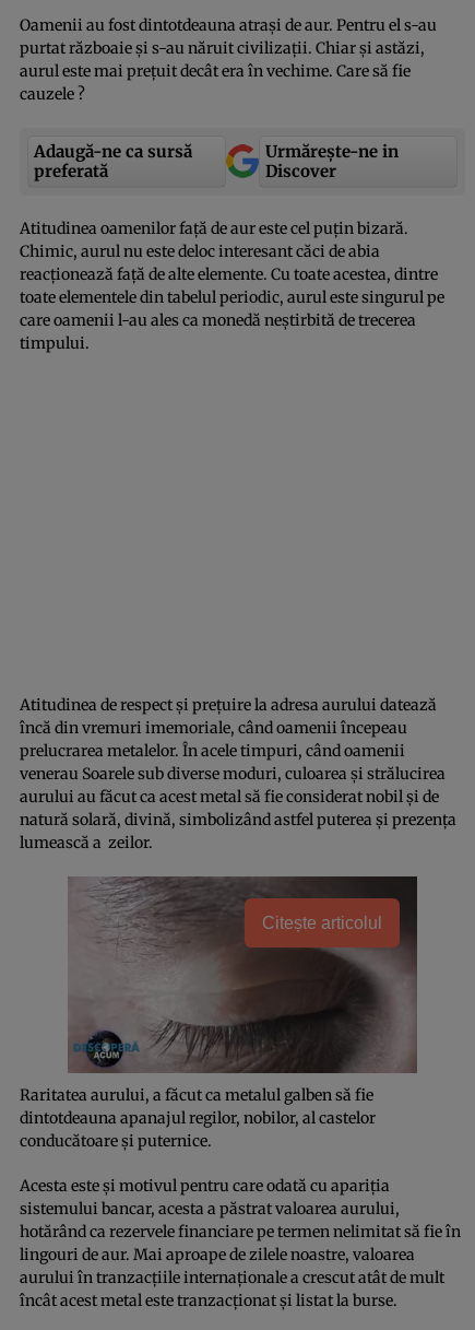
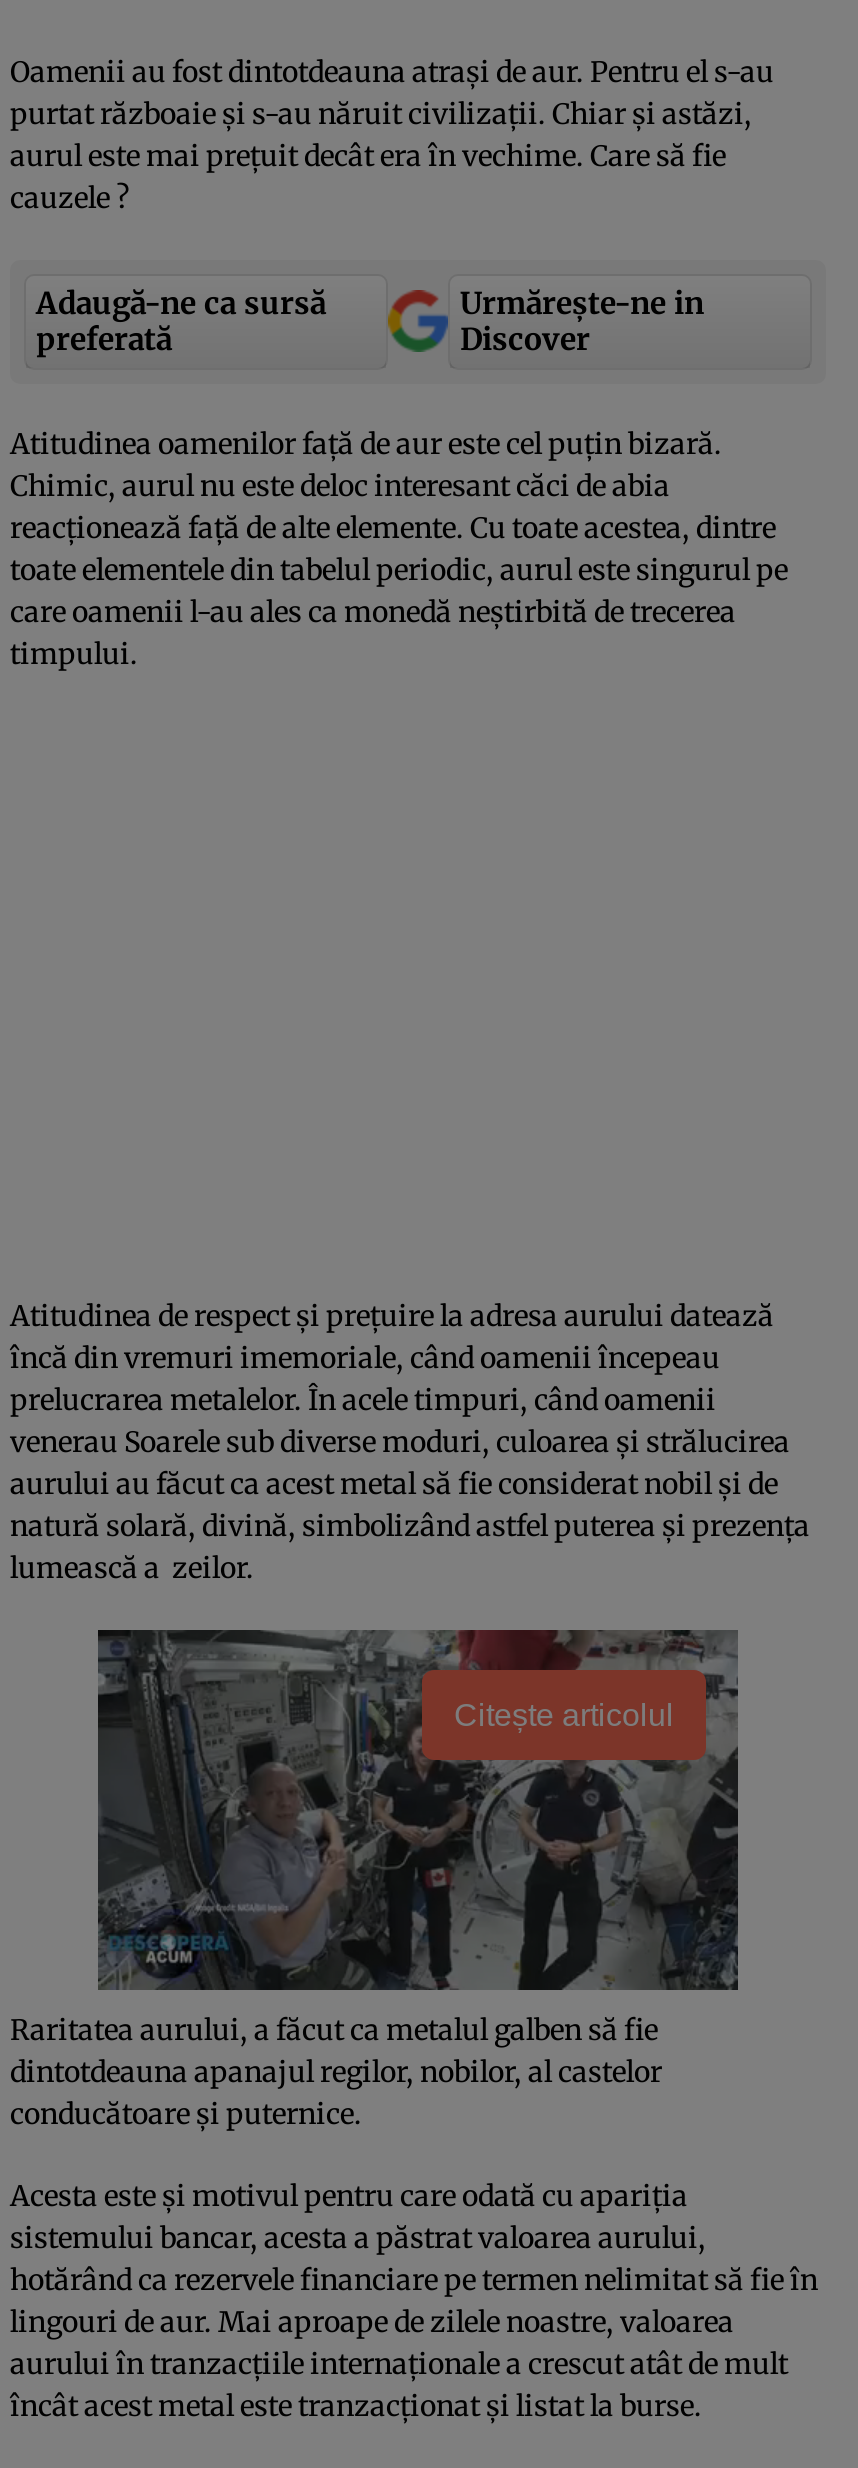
[68,875,418,1074] [image] -> [96,1628,740,1992] [image]

